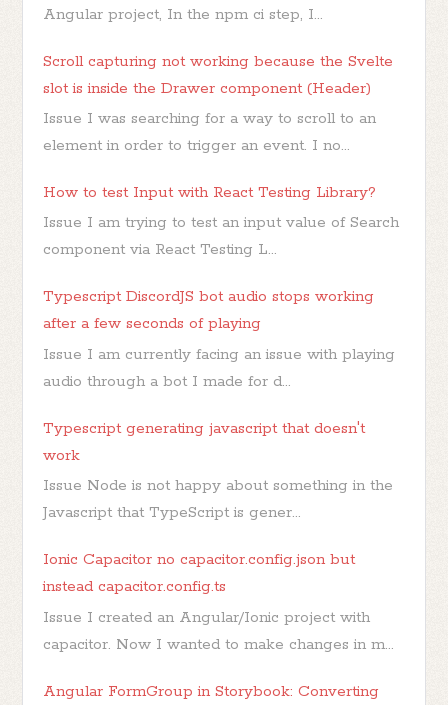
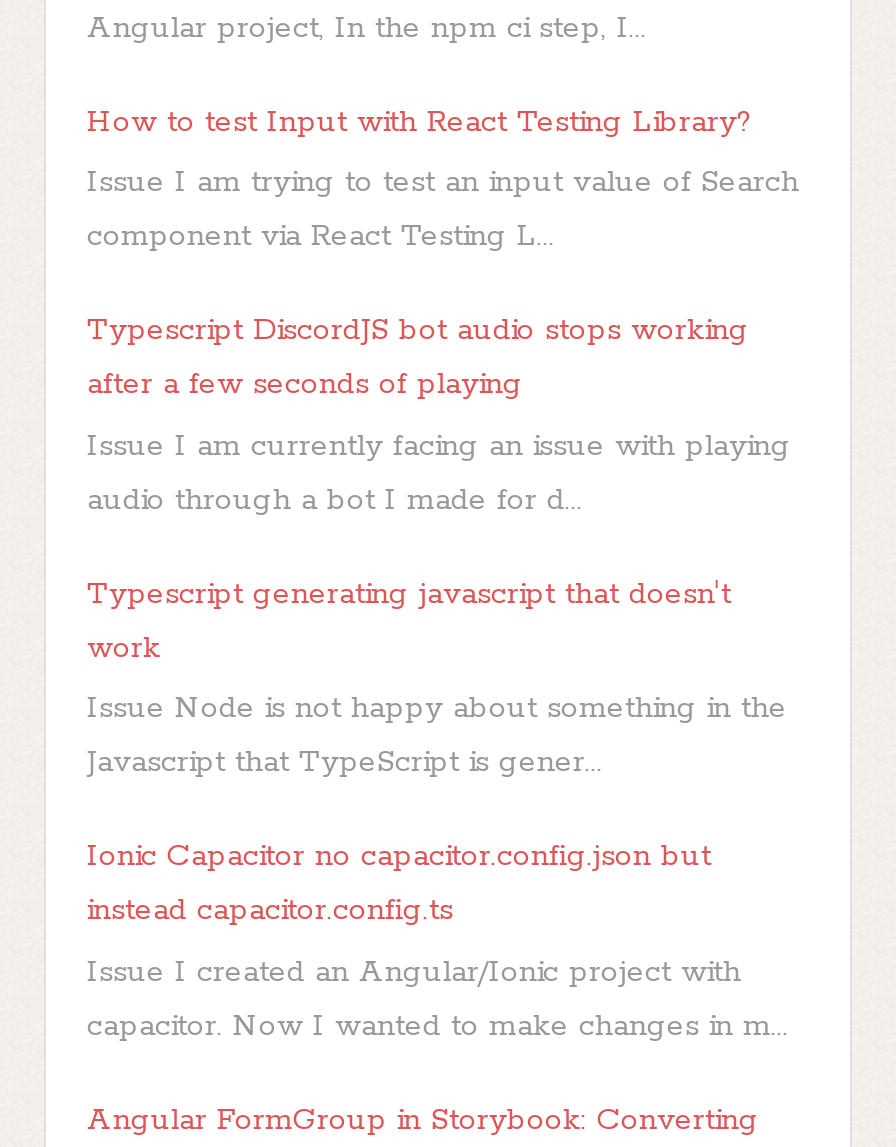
[43,52,393,155] Scroll capturing not working because the Svelte | slot is inside the Drawer component (Header) | Issue I was searching for a way to scroll to an | element in order to trigger an event. I no... -> none

